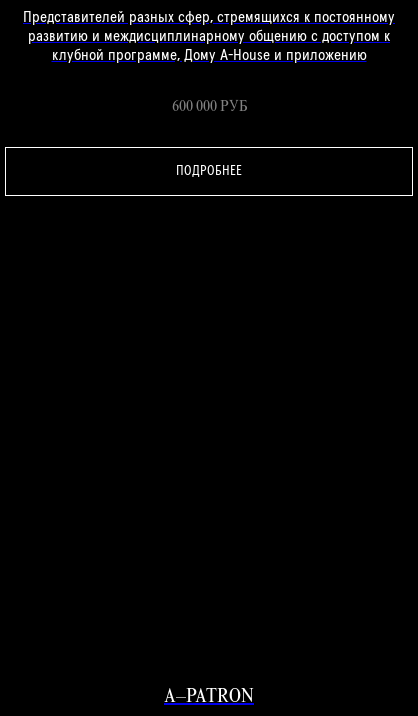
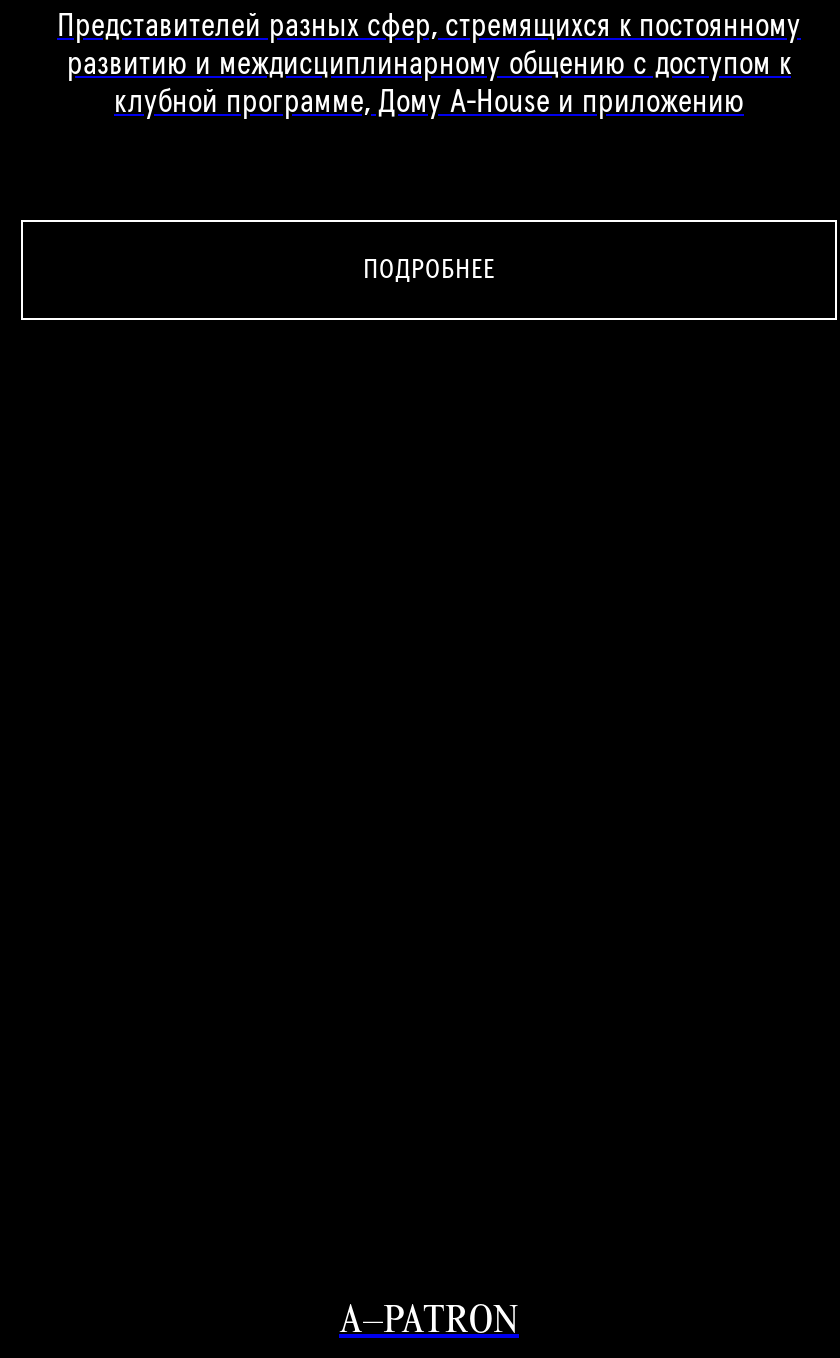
[171,100,246,114] 600 000 РУБ -> none

